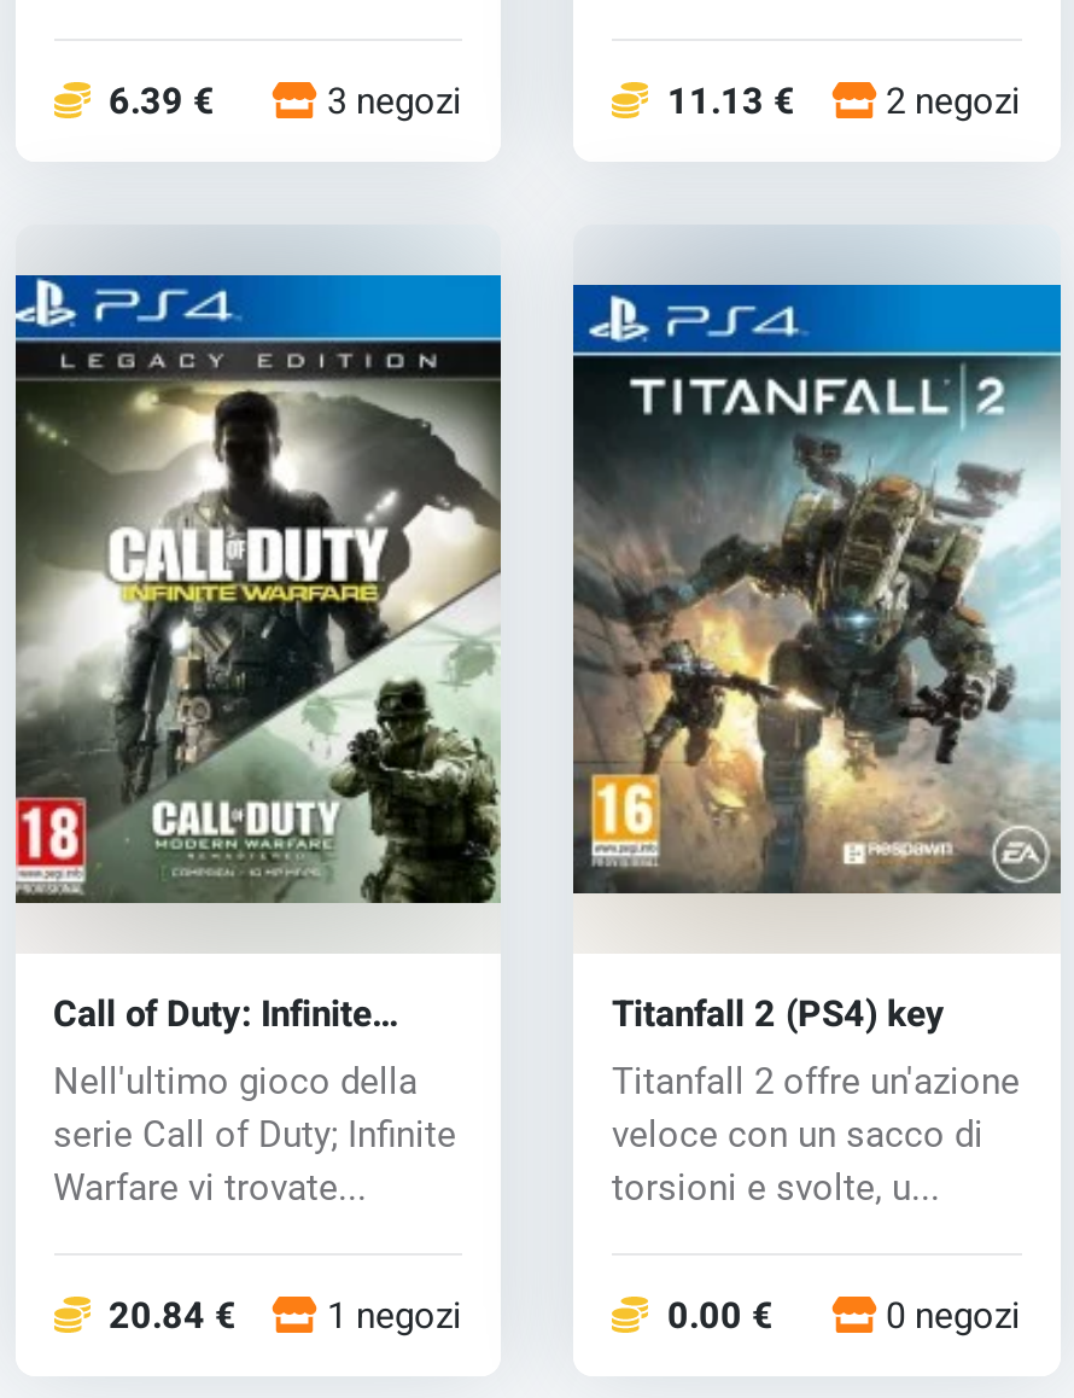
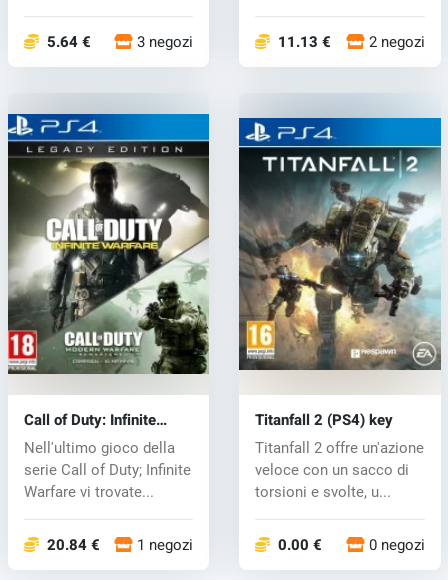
[109,75,215,128] 6.39 € -> [46,31,90,53] 5.64 €

